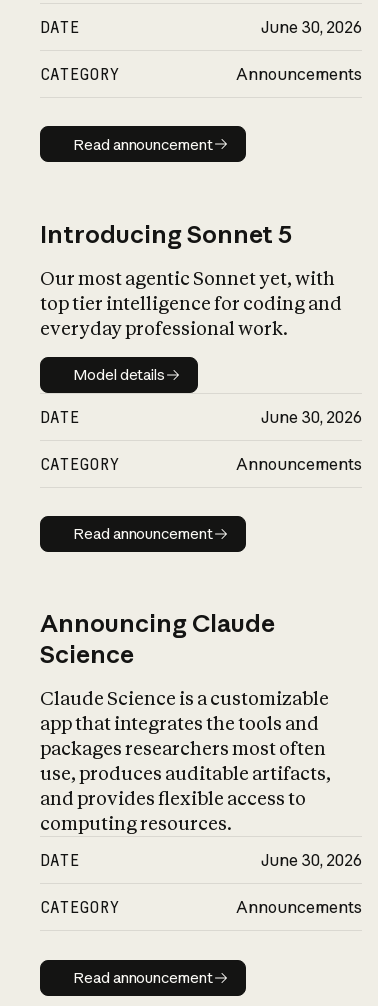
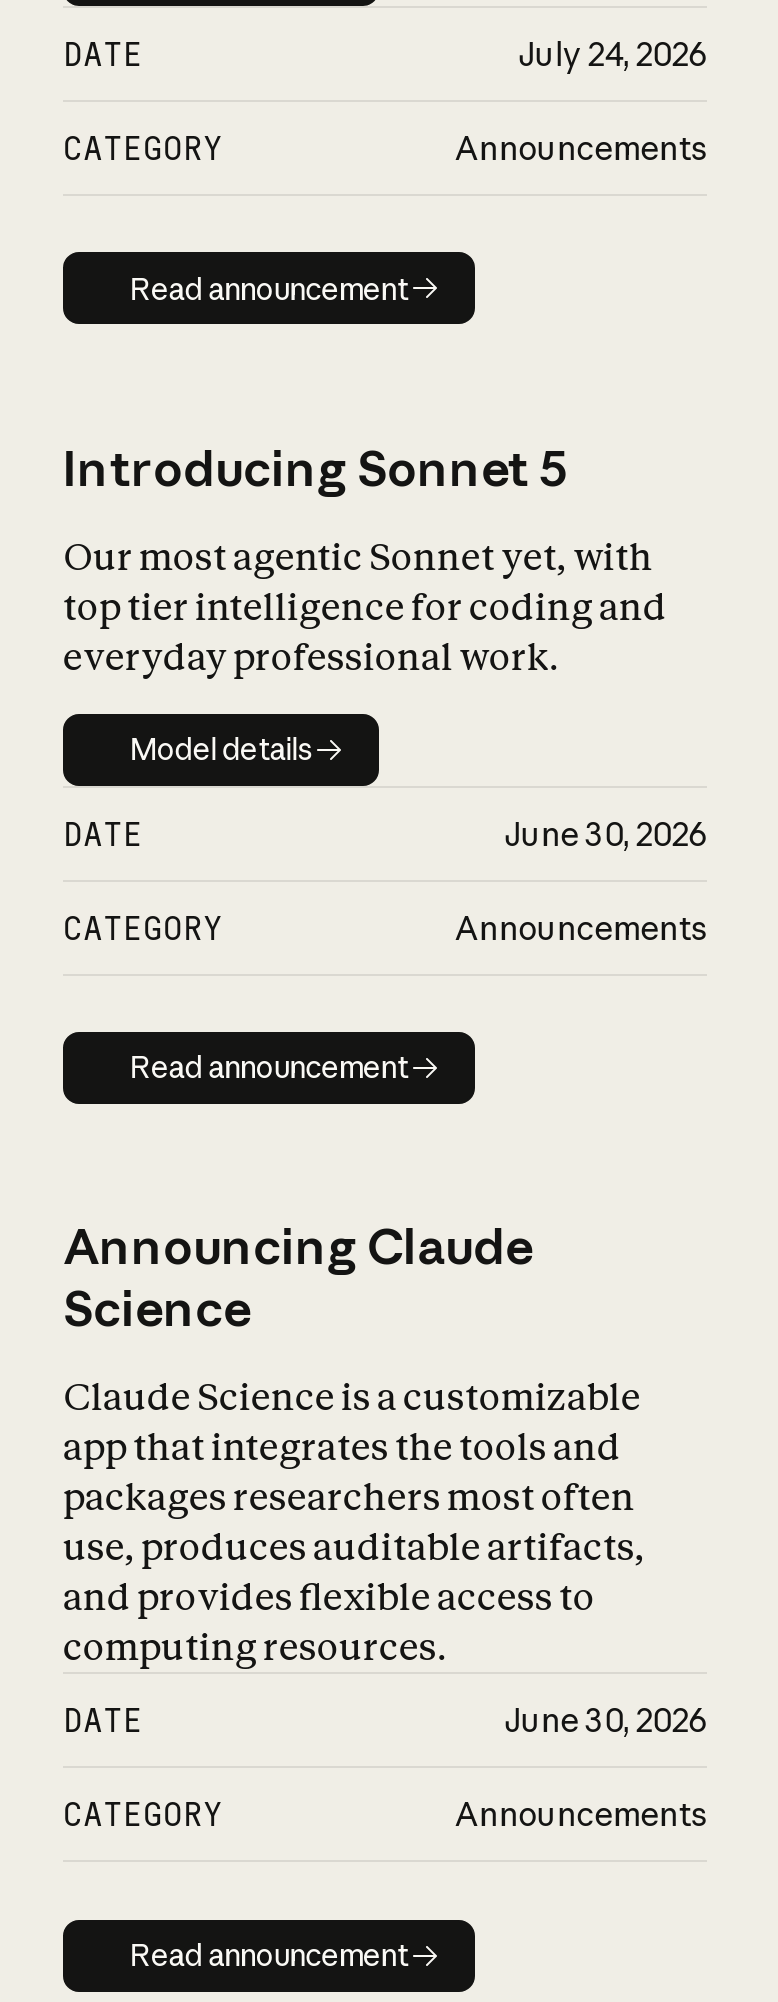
[261,17,362,37] June 30, 2026 -> [519,34,707,74] July 24, 2026

